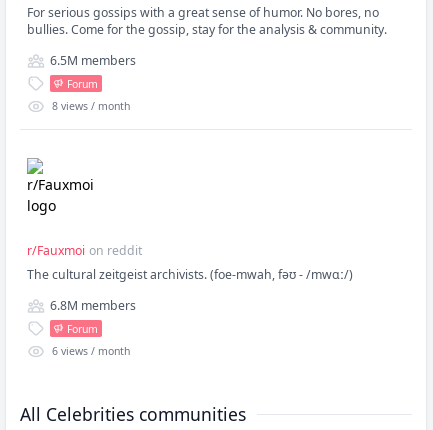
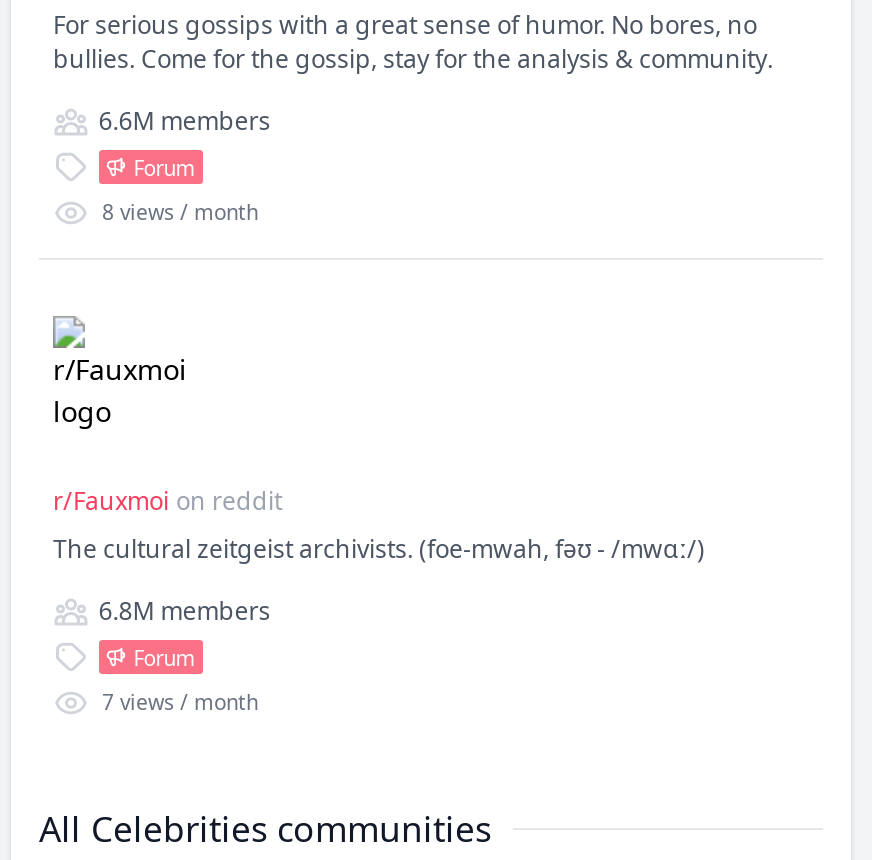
[50,52,136,69] 6.5M members -> [99,104,271,138] 6.6M members
[51,344,129,358] 6 views / month -> [102,688,258,716] 7 views / month

